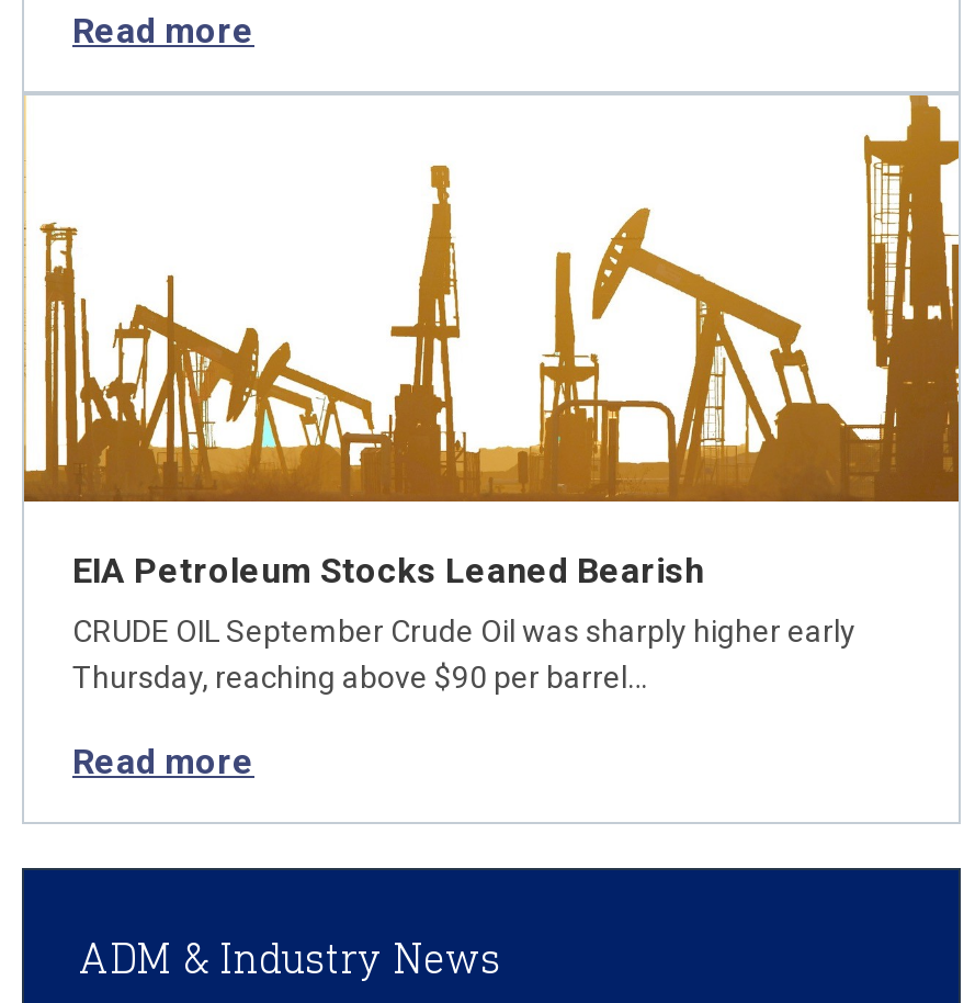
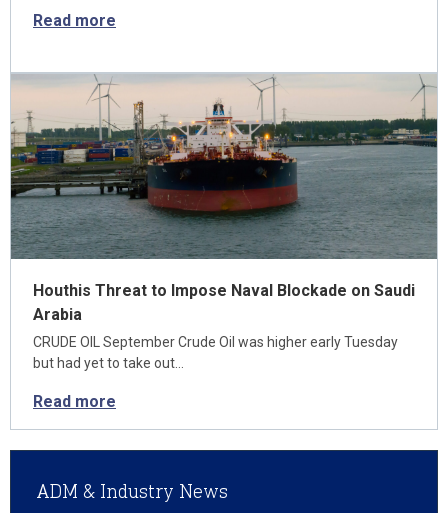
[22,91,961,591] [image] | EIA Petroleum Stocks Leaned Bearish -> [10,72,438,324] [image] | Houthis Threat to Impose Naval Blockade on Saudi | Arabia
[72,613,855,695] CRUDE OIL September Crude Oil was sharply higher early | Thursday, reaching above $90 per barrel… -> [33,334,398,371] CRUDE OIL September Crude Oil was higher early Tuesday | but had yet to take out…

